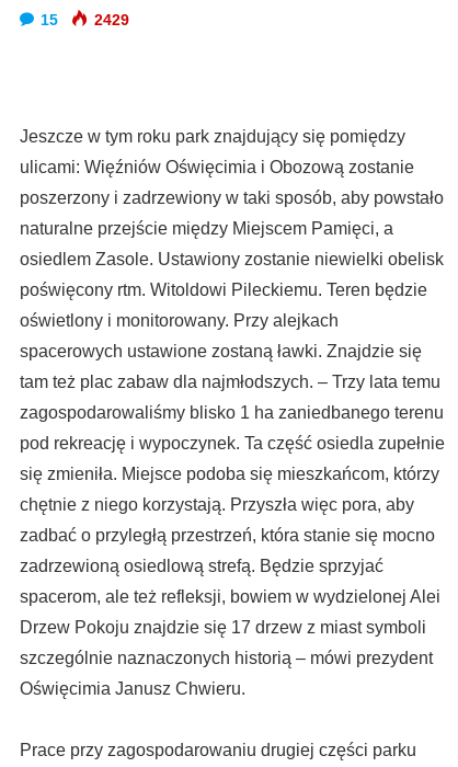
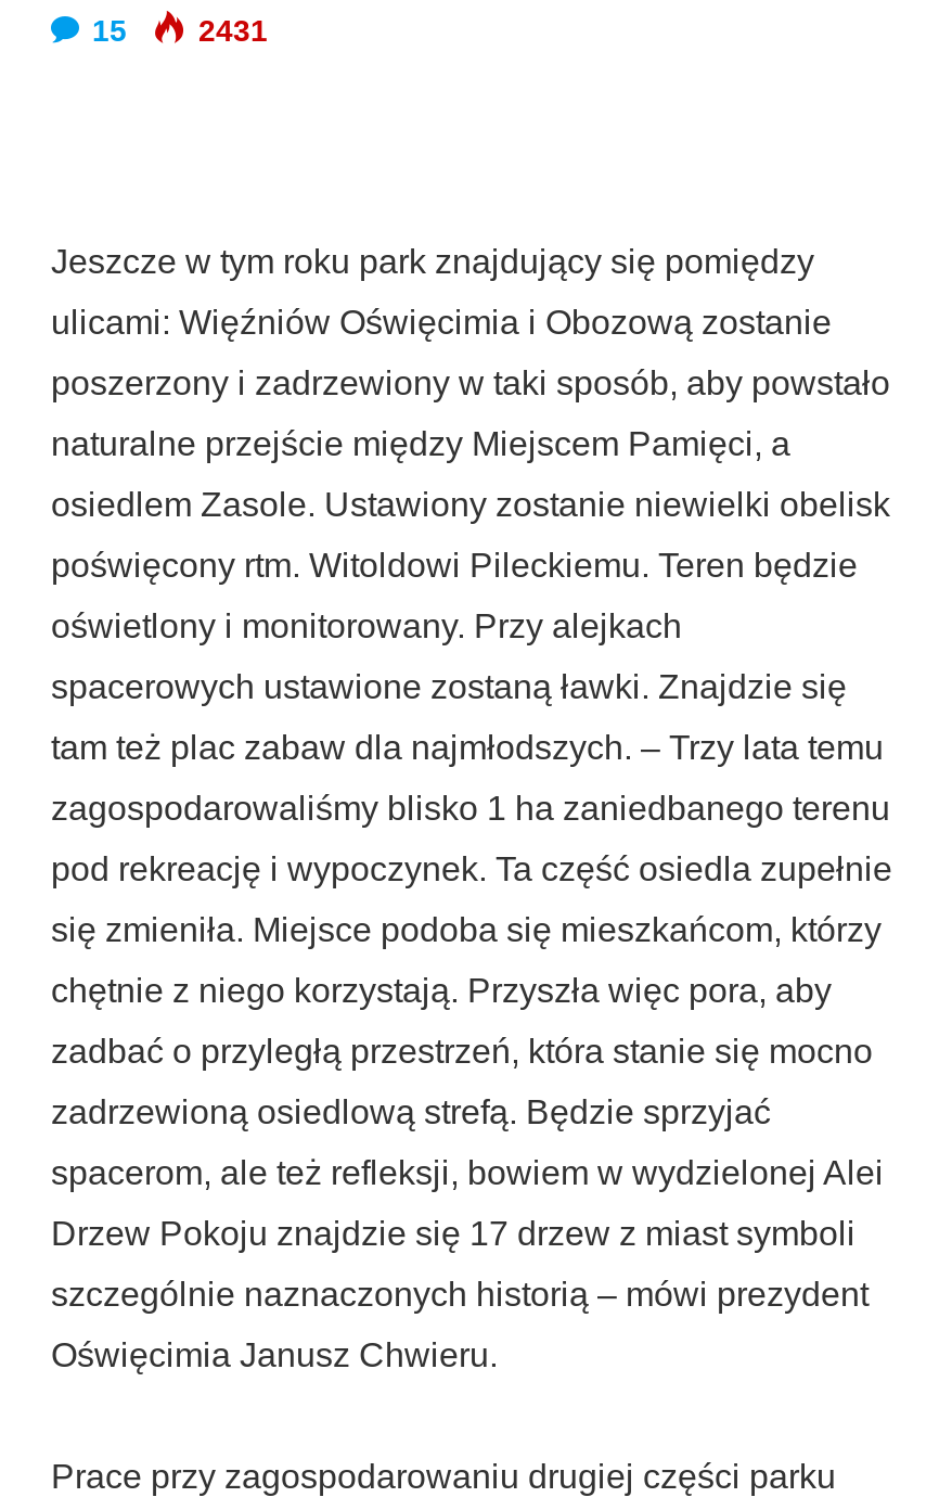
[41,11,129,28] 15 2429 -> [92,13,268,48] 15 2431

